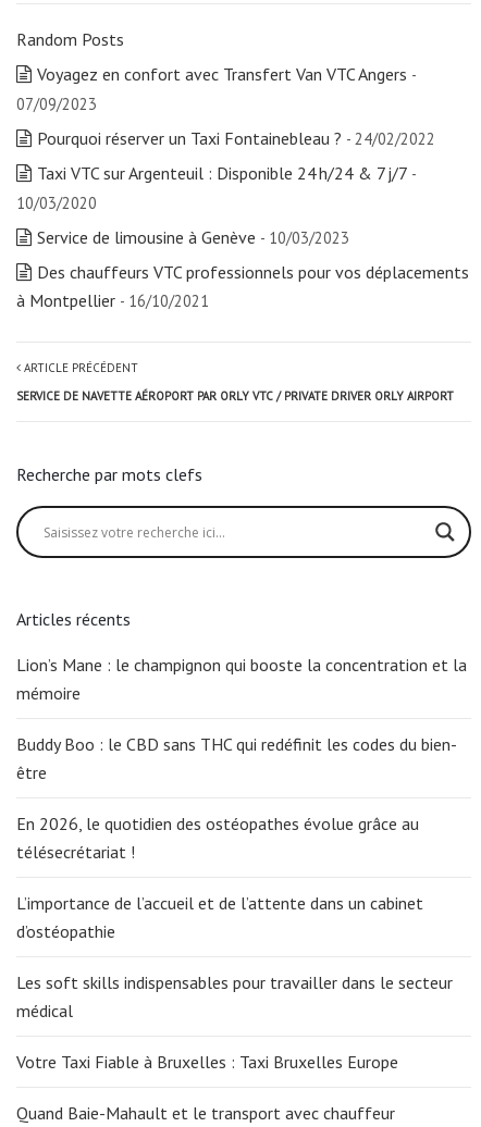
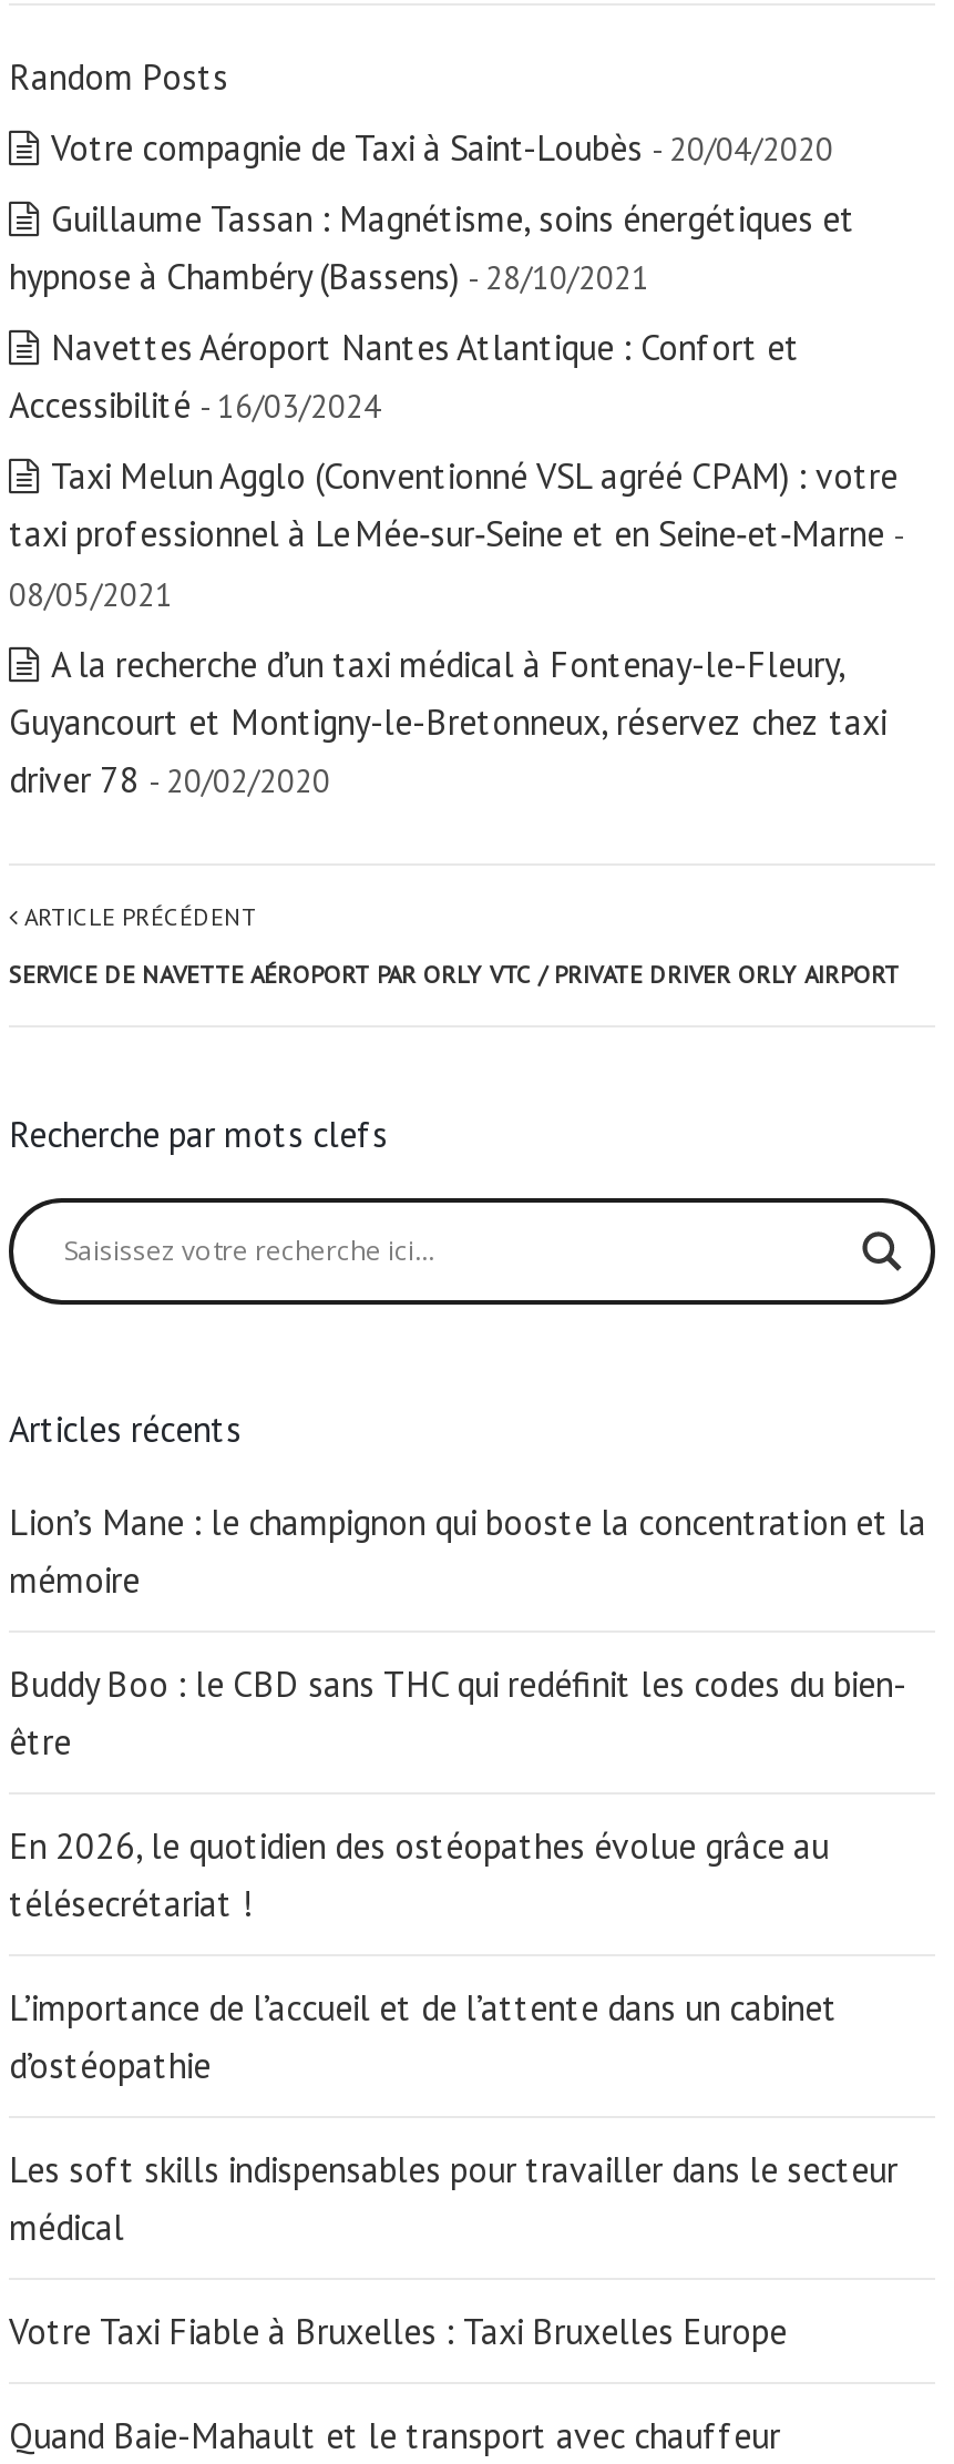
[16,63,416,114] Voyagez en confort avec Transfert Van VTC Angers - | 07/09/2023 -> [51,125,833,170] Votre compagnie de Taxi à Saint-Loubès - 20/04/2020
[37,127,435,149] Pourquoi réserver un Taxi Fontainebleau ? - 24/02/2022 -> [9,196,855,298] Guillaume Tassan : Magnétisme, soins énergétiques et | hypnose à Chambéry (Bassens) - 28/10/2021
[16,162,416,213] Taxi VTC sur Argenteuil : Disponible 24 h/24 & 7 j/7 - | 10/03/2020 -> [9,325,800,427] Navettes Aéroport Nantes Atlantique : Confort et | Accessibilité - 16/03/2024
[37,226,349,248] Service de limousine à Genève - 10/03/2023 -> [9,453,902,615] Taxi Melun Agglo (Conventionné VSL agréé CPAM) : votre | taxi professionnel à Le Mée‑sur‑Seine et en Seine‑et‑Marne - | 08/05/2021
[16,261,469,311] Des chauffeurs VTC professionnels pour vos déplacements | à Montpellier - 16/10/2021 -> [9,642,886,801] A la recherche d’un taxi médical à Fontenay-le-Fleury, | Guyancourt et Montigny-le-Bretonneux, réservez chez taxi | driver 78 - 20/02/2020

